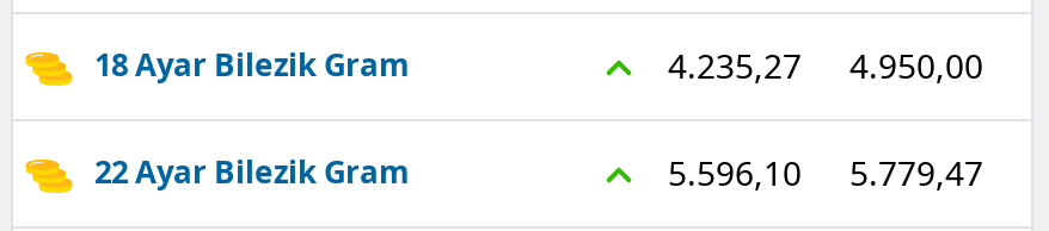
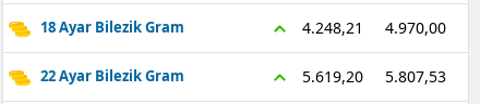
[668,43,802,88] 4.235,27 -> [302,17,363,38] 4.248,21
[849,43,983,88] 4.950,00 -> [385,17,446,38] 4.970,00
[668,150,802,196] 5.596,10 -> [302,66,363,87] 5.619,20
[849,150,983,195] 5.779,47 -> [385,66,446,87] 5.807,53

